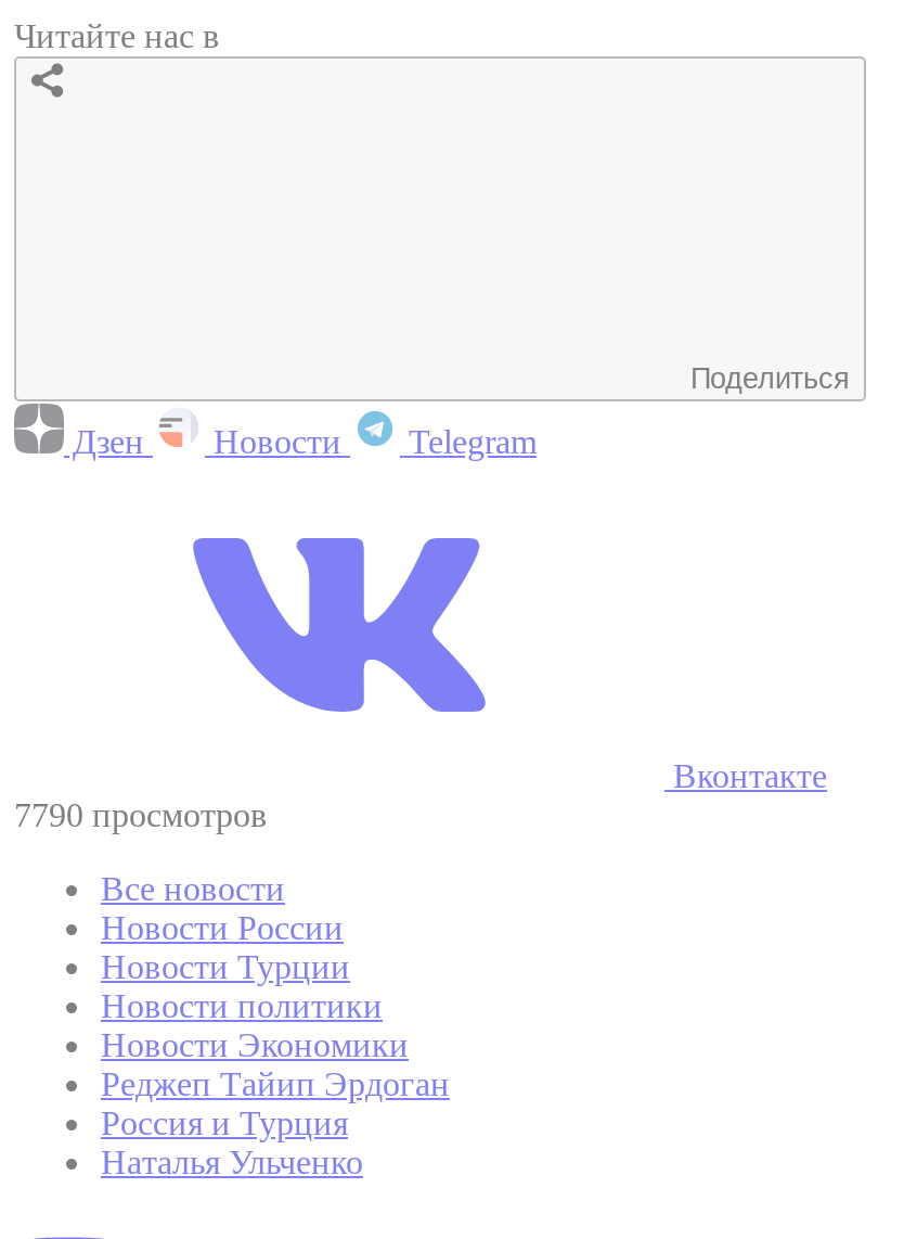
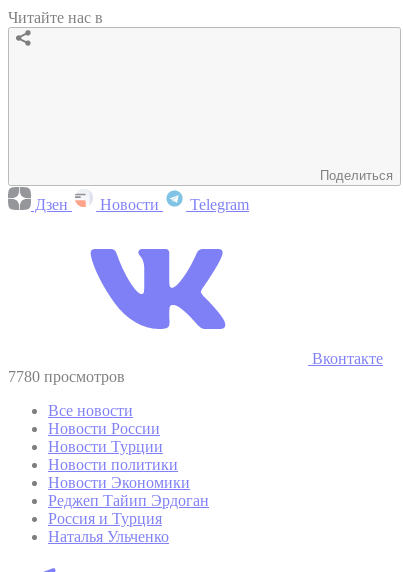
[14,796,268,833] 7790 просмотров -> [8,368,125,385] 7780 просмотров

